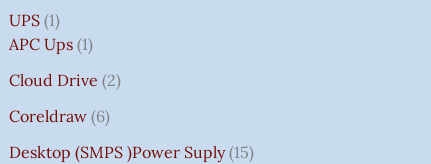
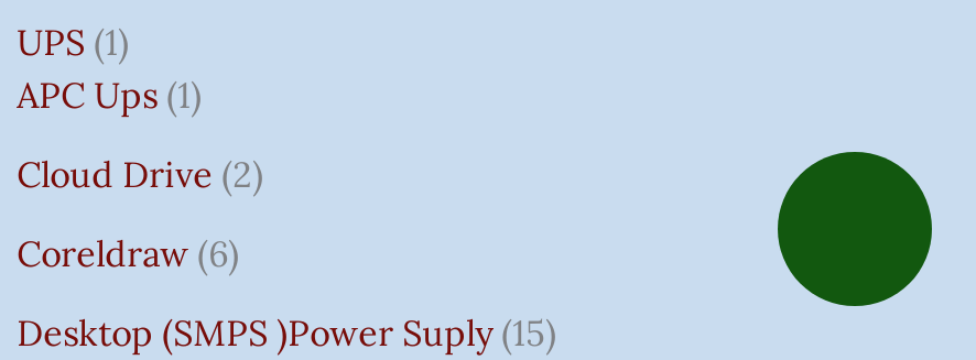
none -> [776,149,934,309] [image]

